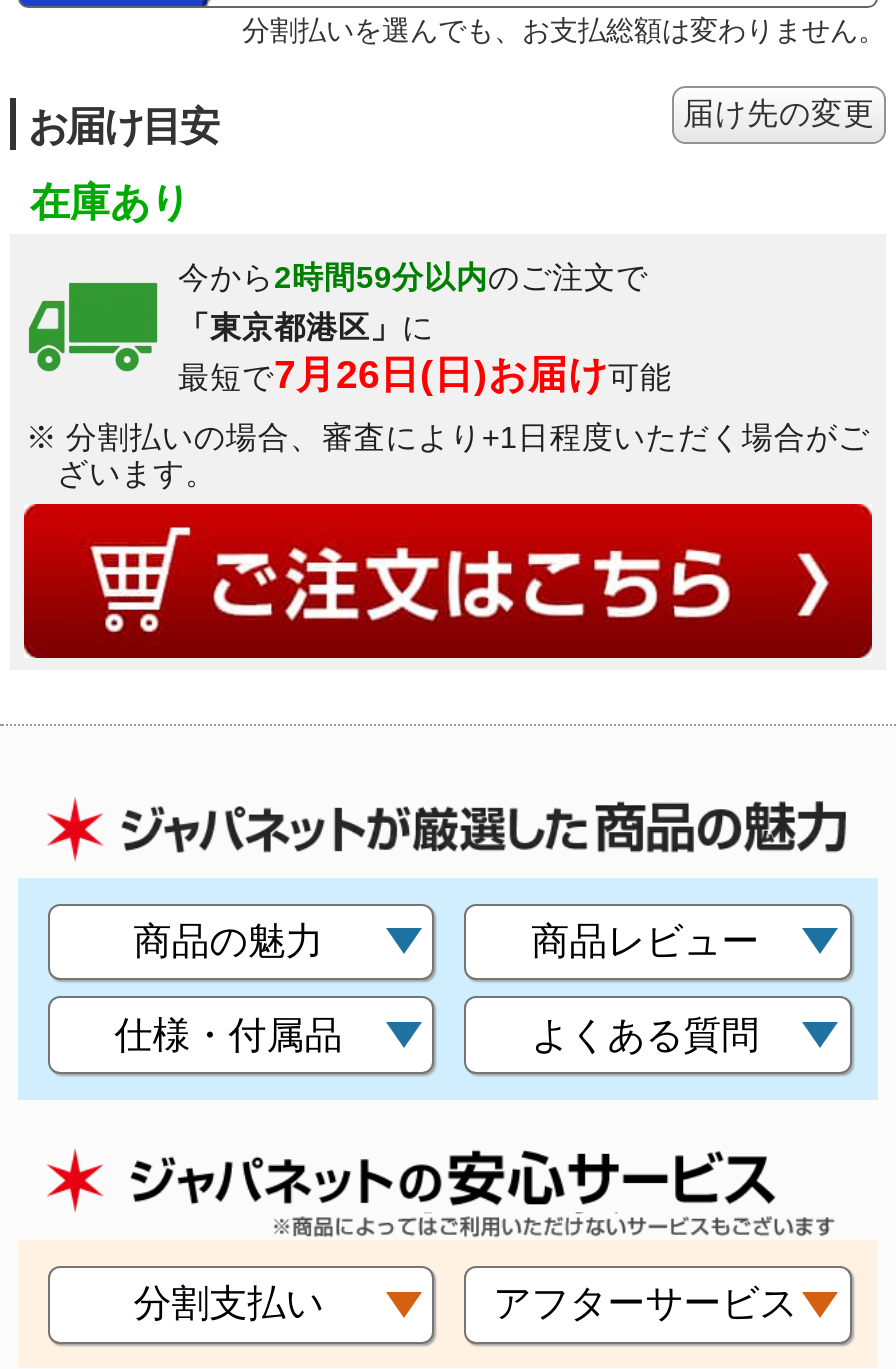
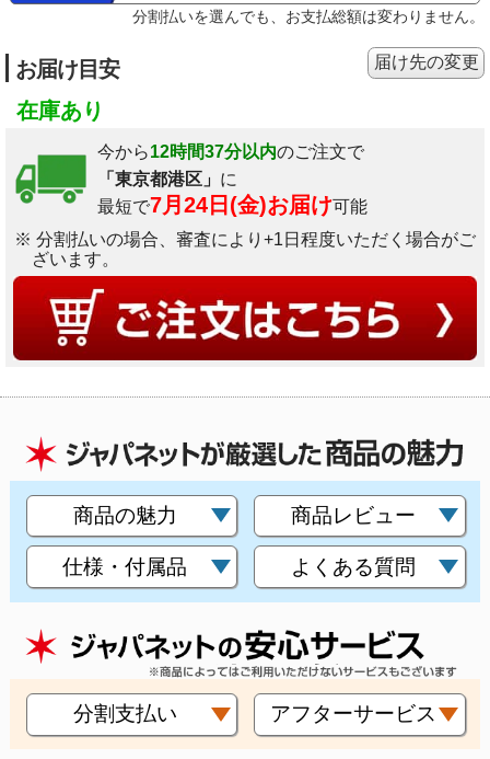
[178,260,648,294] 今から2時間59分以内のご注文で -> [97,142,364,161] 今から12時間37分以内のご注文で
[178,352,672,396] 最短で7月26日(日)お届け可能 -> [97,193,367,217] 最短で7月24日(金)お届け可能

